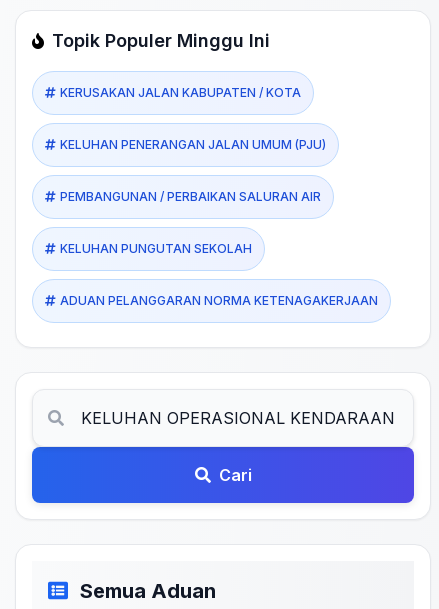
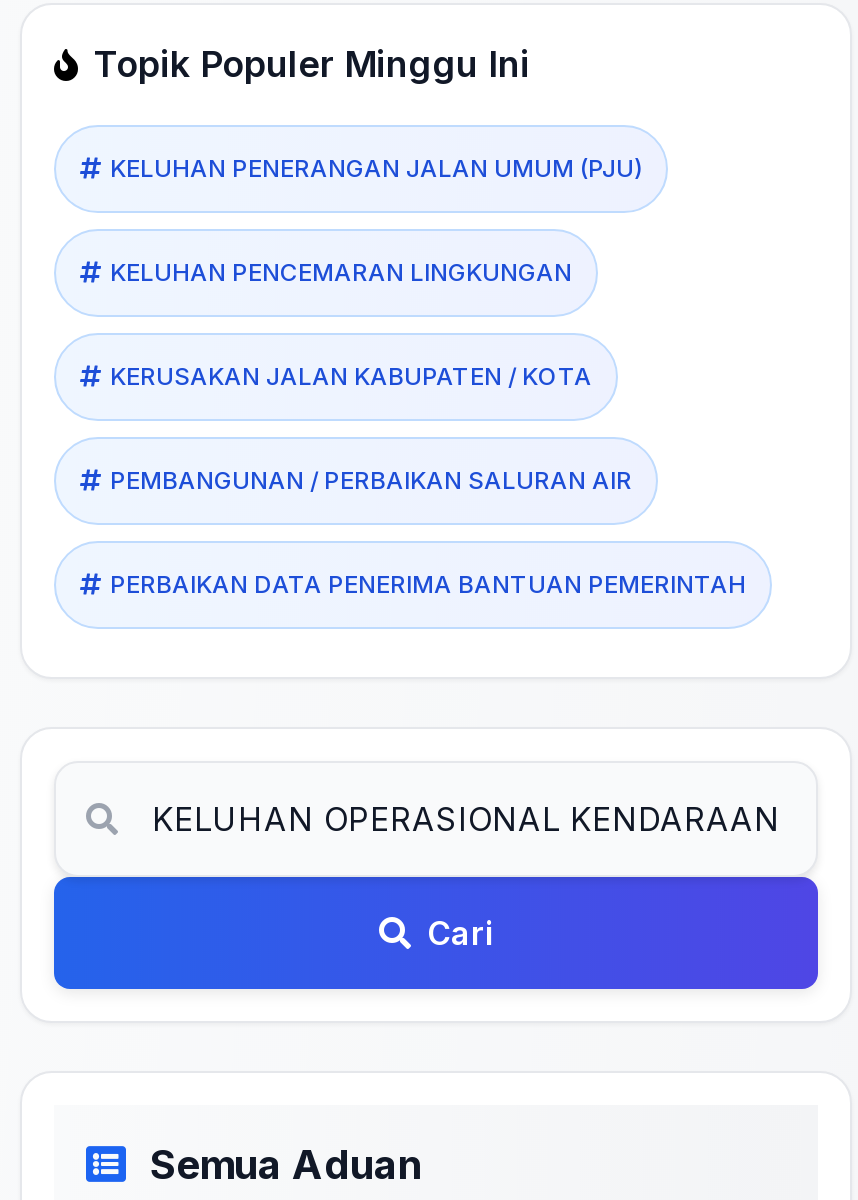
none -> [110,257,572,287] KELUHAN PENCEMARAN LINGKUNGAN
moved [60,85,301,100] -> [110,361,592,391]: KERUSAKAN JALAN KABUPATEN / KOTA
moved [60,137,326,152] -> [110,153,642,183]: KELUHAN PENERANGAN JALAN UMUM (PJU)
moved [60,189,321,204] -> [110,465,632,495]: PEMBANGUNAN / PERBAIKAN SALURAN AIR
[60,241,378,308] KELUHAN PUNGUTAN SEKOLAH | ADUAN PELANGGARAN NORMA KETENAGAKERJAAN -> [110,569,746,599] PERBAIKAN DATA PENERIMA BANTUAN PEMERINTAH

